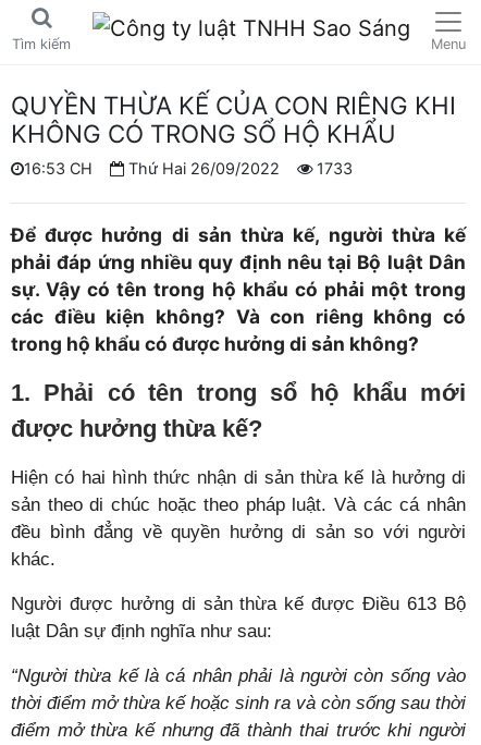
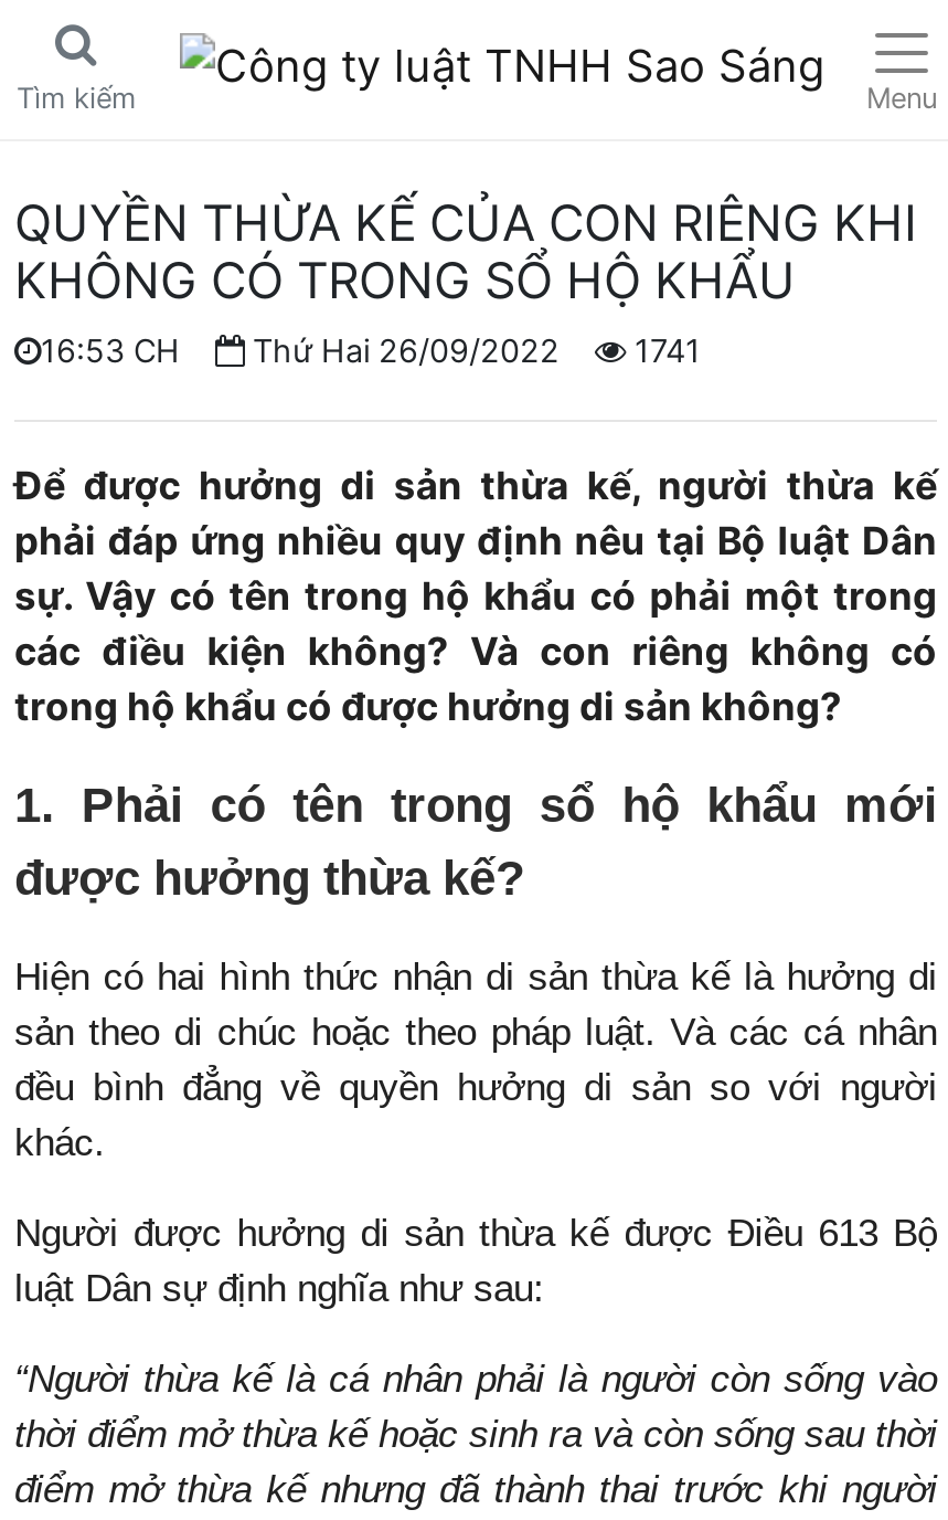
[24,159,353,178] 16:53 CH Thứ Hai 26/09/2022 1733 -> [41,331,701,369] 16:53 CH Thứ Hai 26/09/2022 1741

